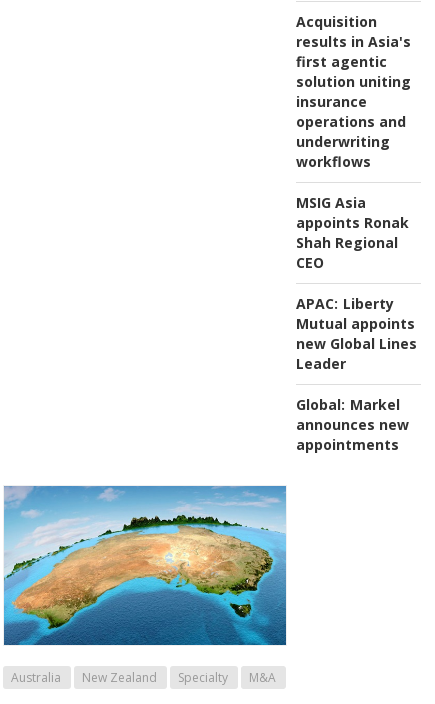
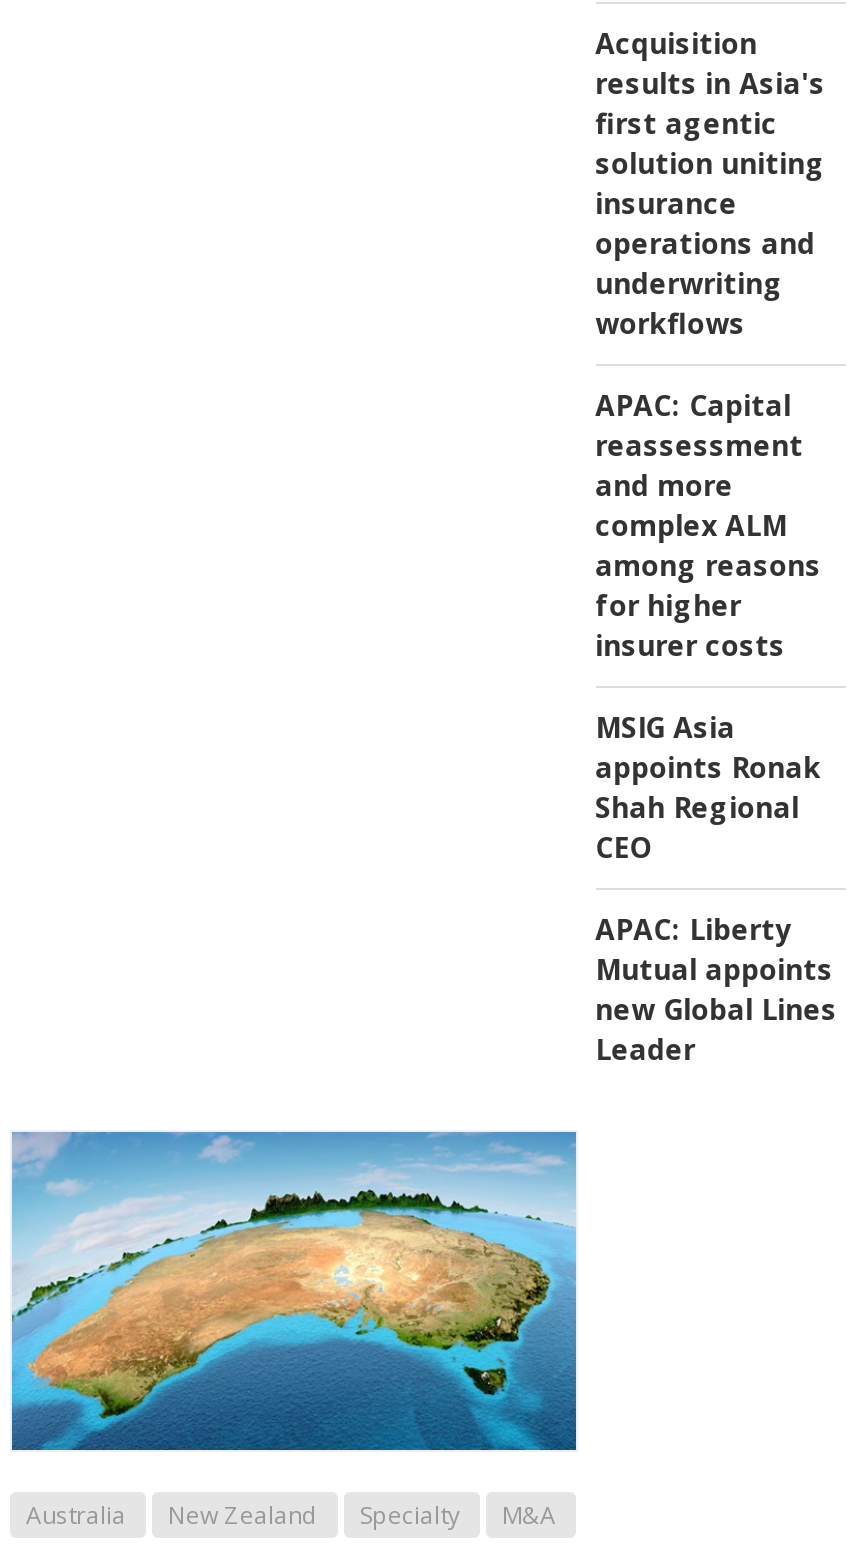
none -> [595,386,821,664] APAC: Capital | reassessment | and more | complex ALM | among reasons | for higher | insurer costs
moved [296,193,417,373] -> [595,708,837,1068]: MSIG Asia | appoints Ronak | Shah Regional | CEO | APAC: Liberty | Mutual appoints | new Global Lines | Leader
[296,395,409,454] Global: Markel | announces new | appointments -> none

